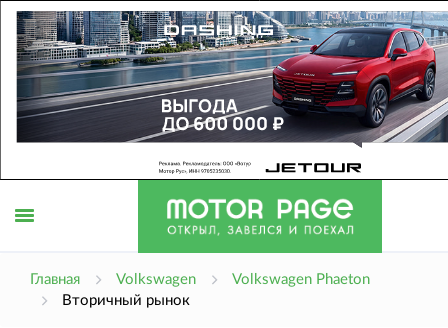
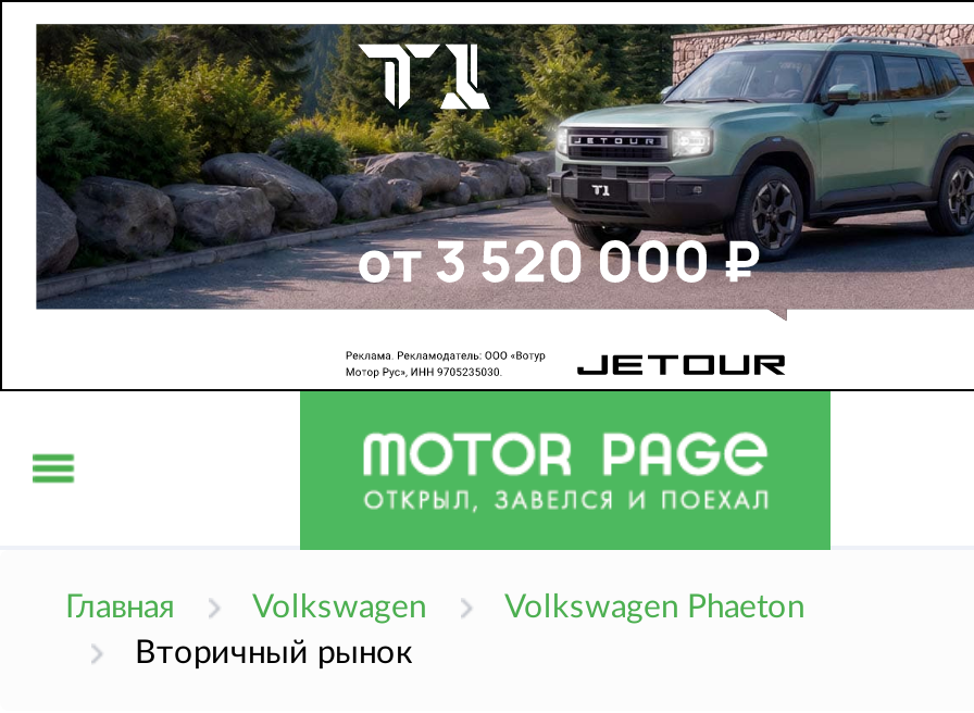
[16,10,445,147] [image] -> [37,22,967,313] [image]

